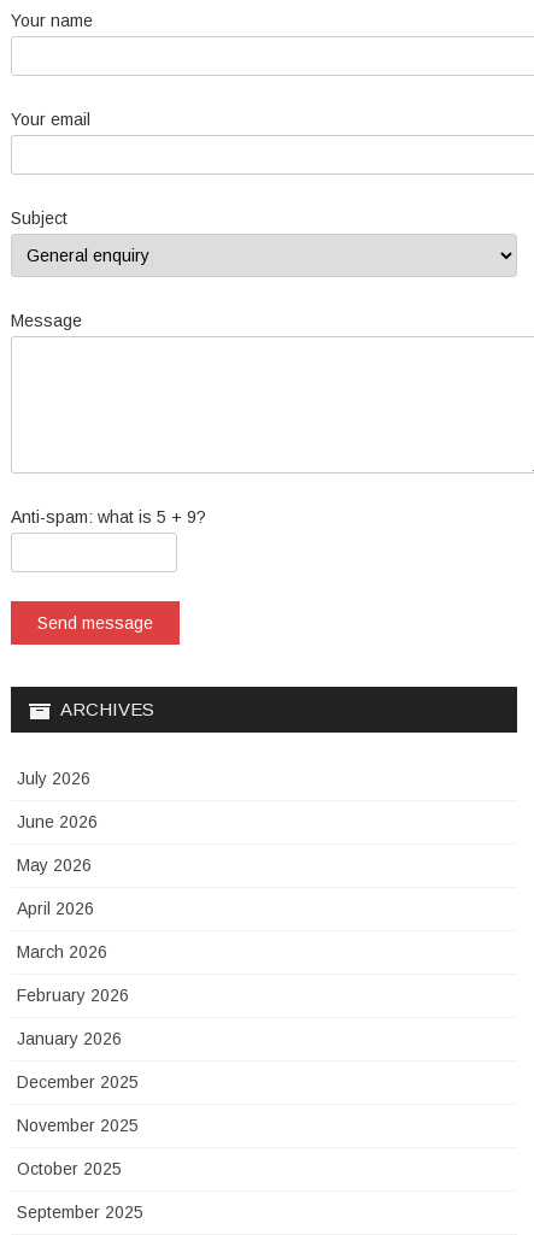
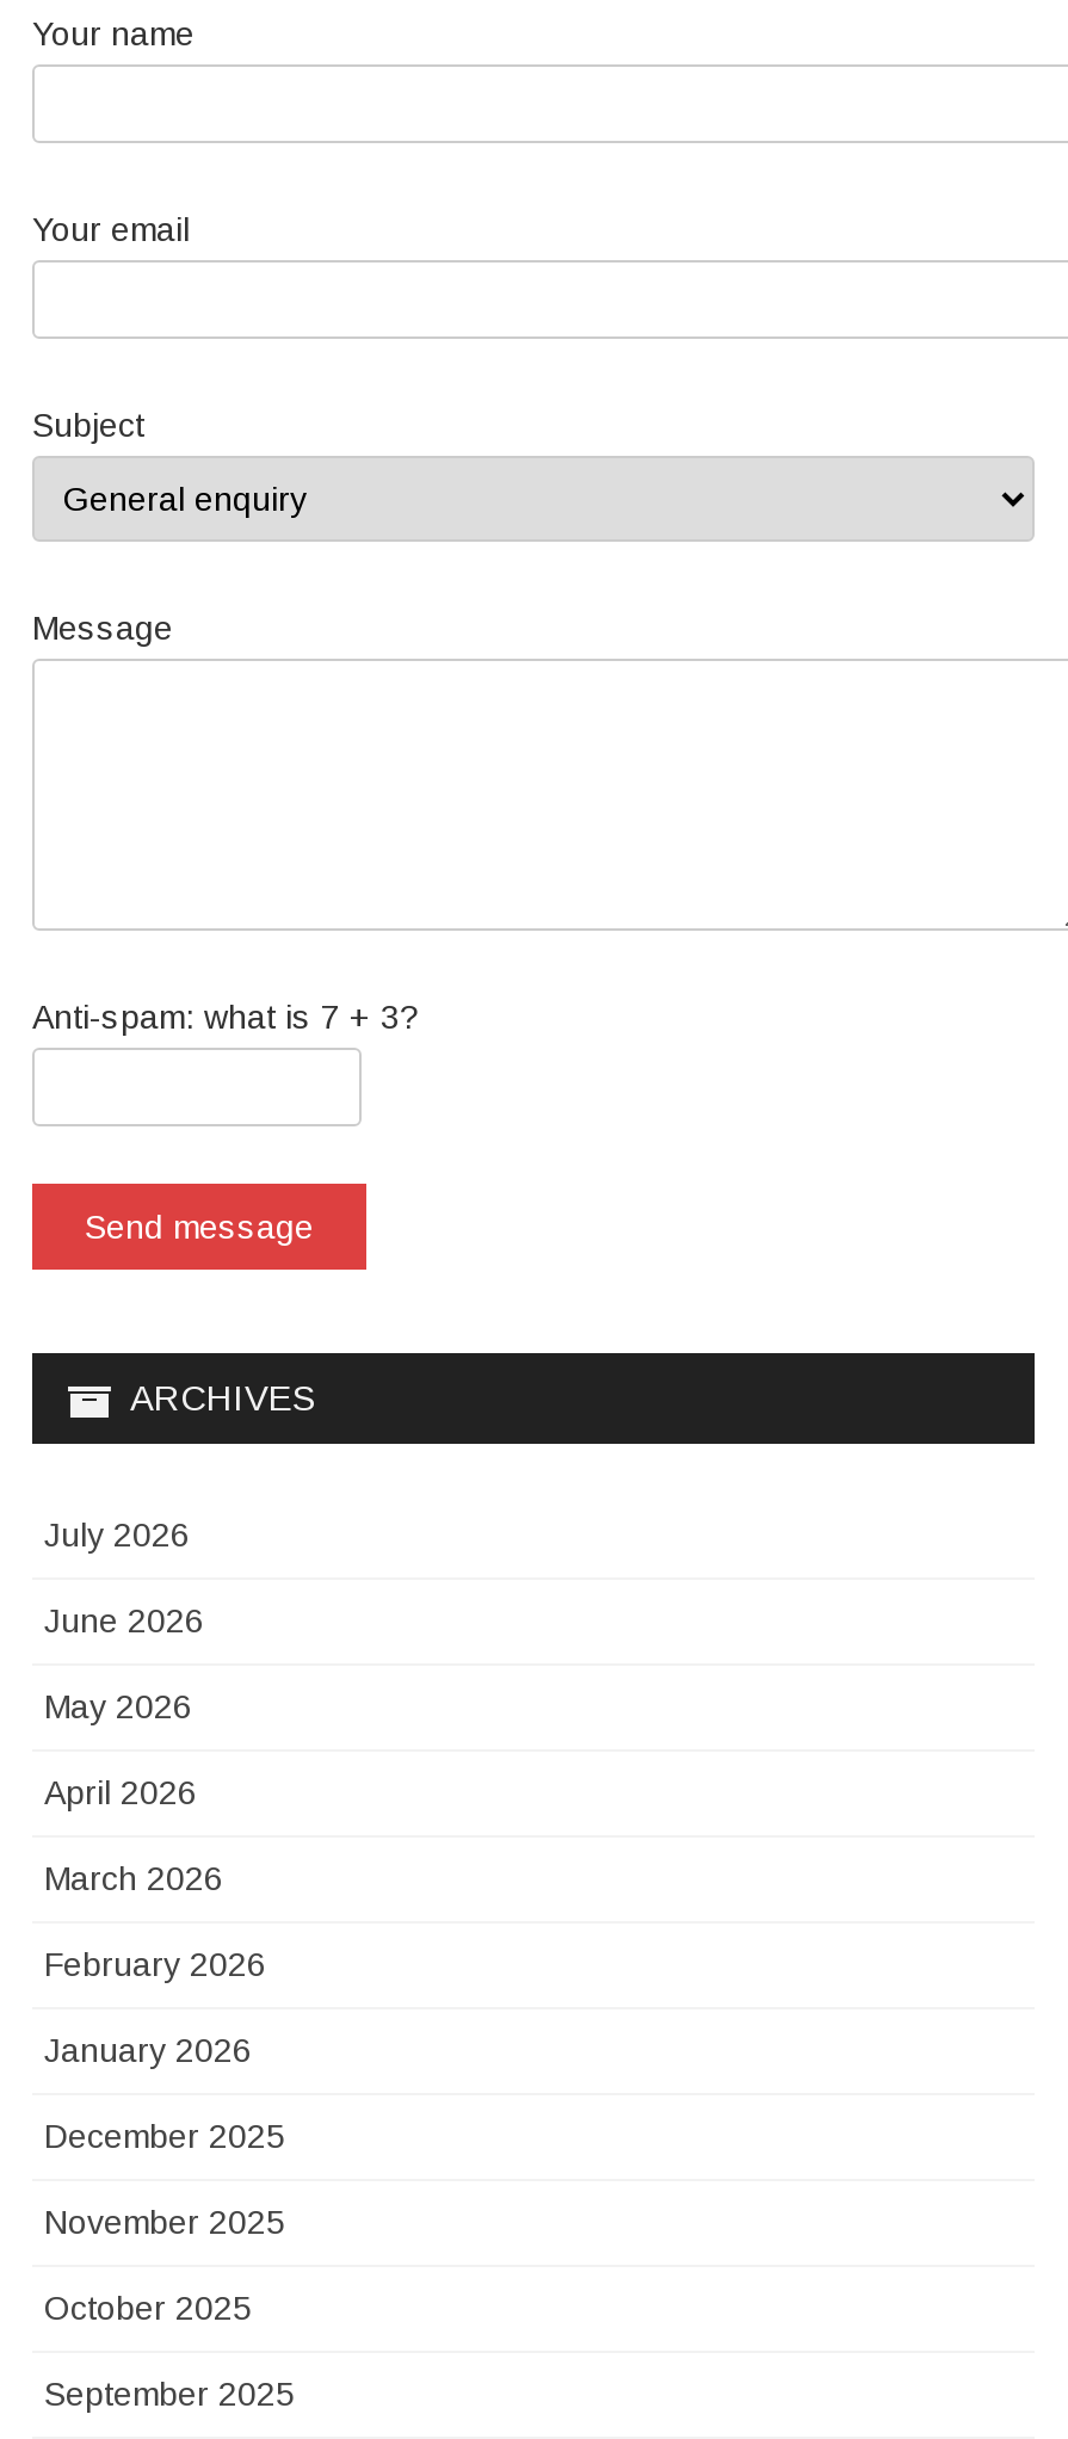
[11,507,206,527] Anti-spam: what is 5 + 9? -> [32,998,419,1036] Anti-spam: what is 7 + 3?

